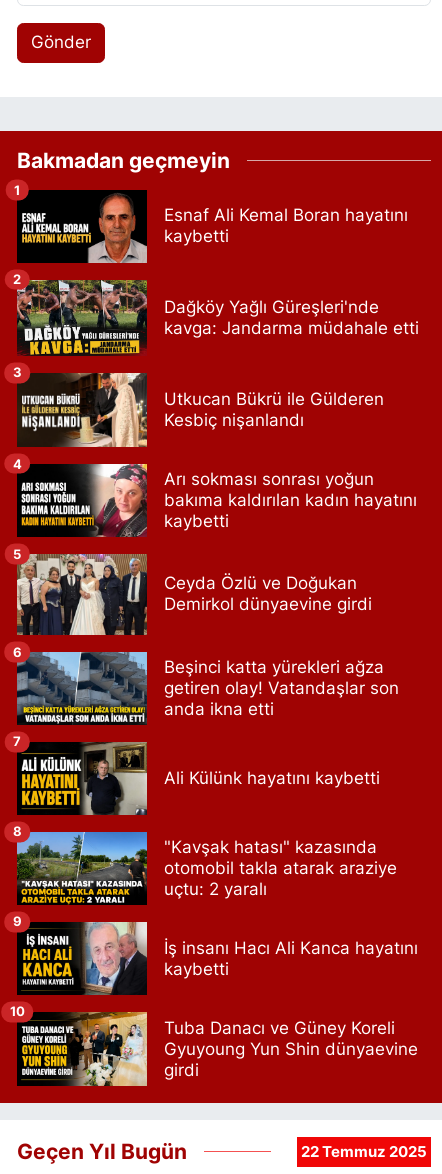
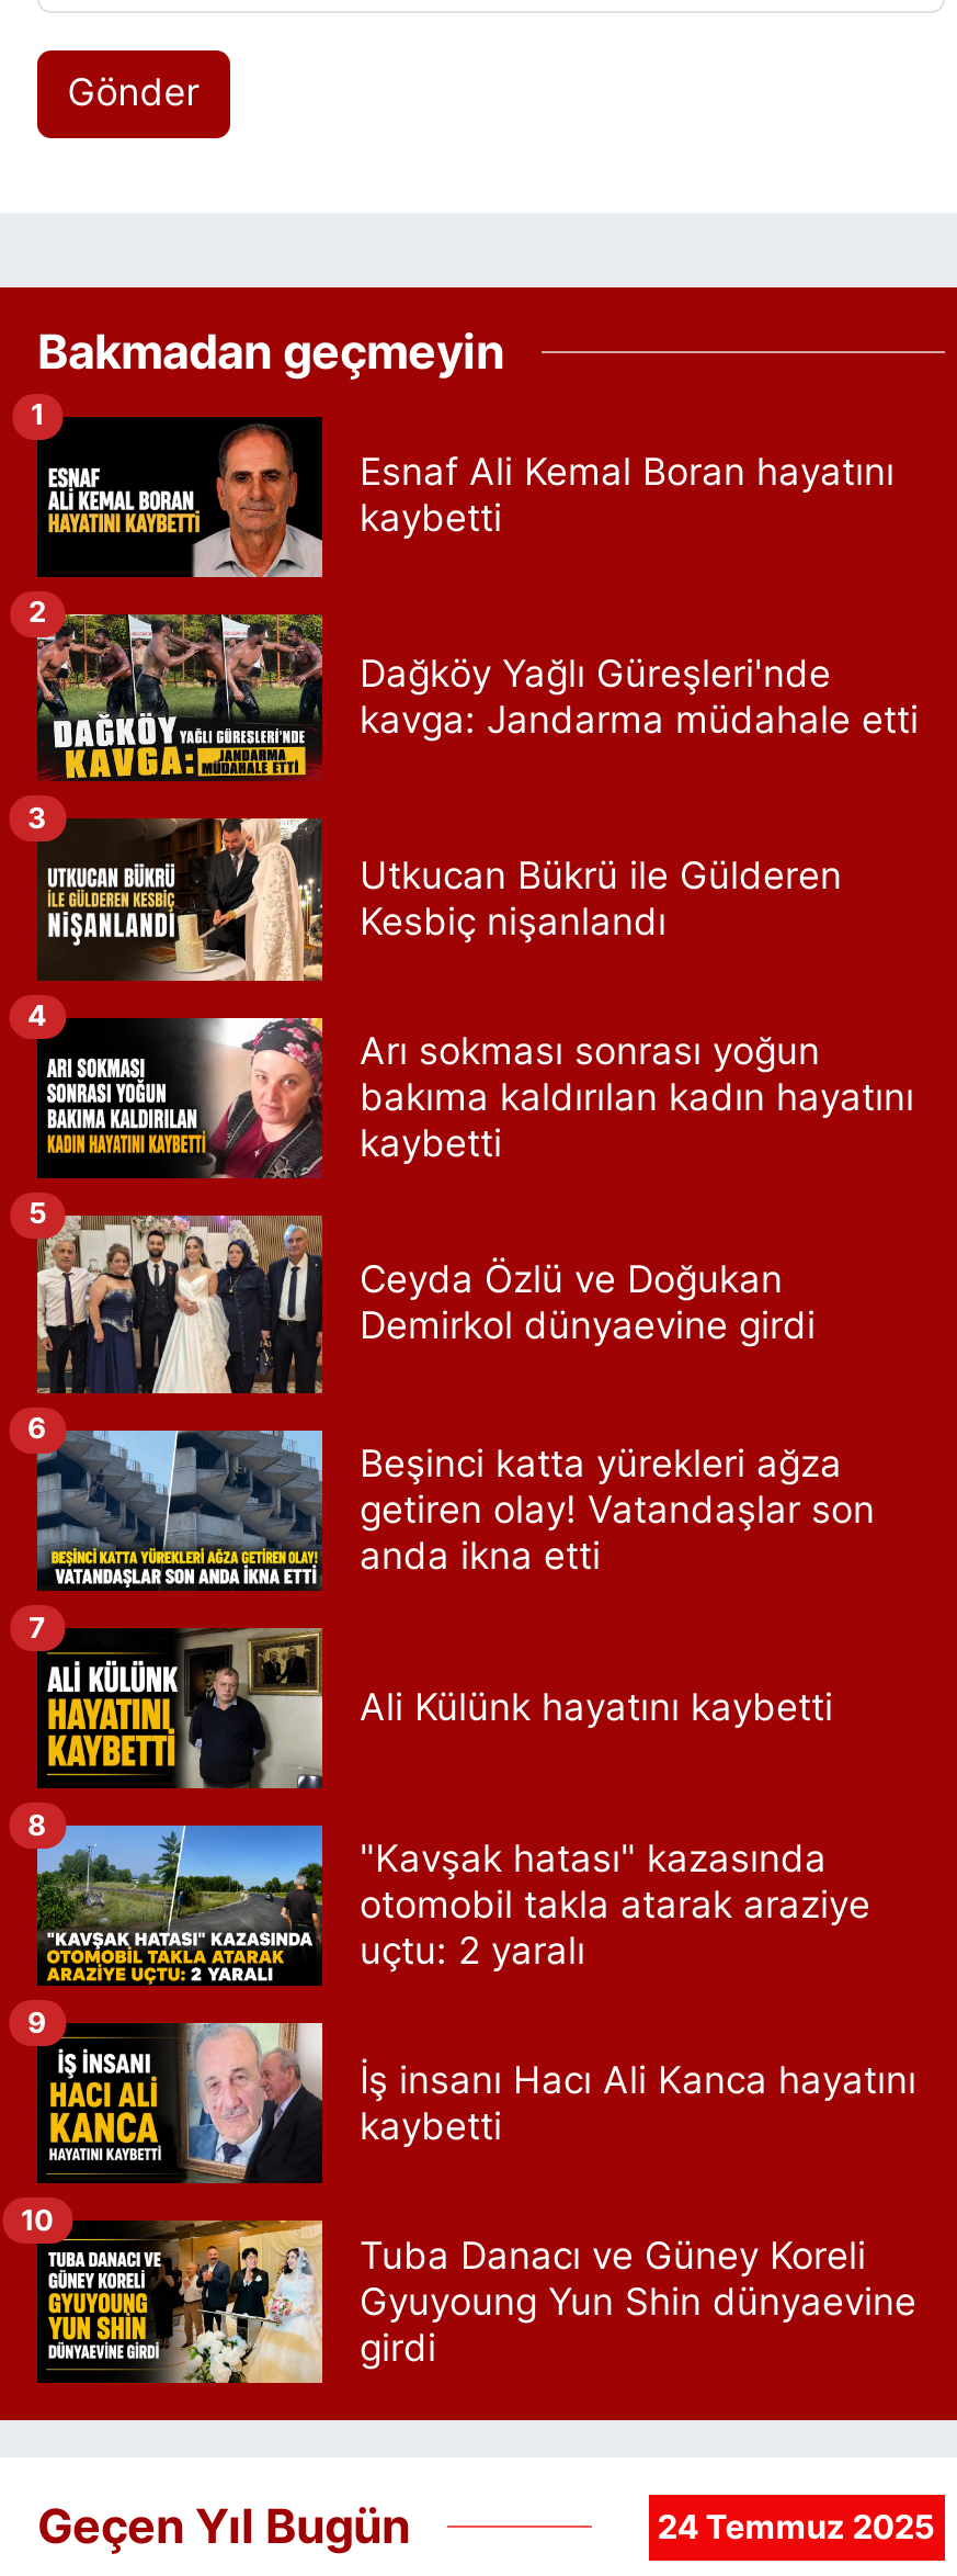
[301,1143,427,1161] 22 Temmuz 2025 -> [657,2508,936,2547] 24 Temmuz 2025

